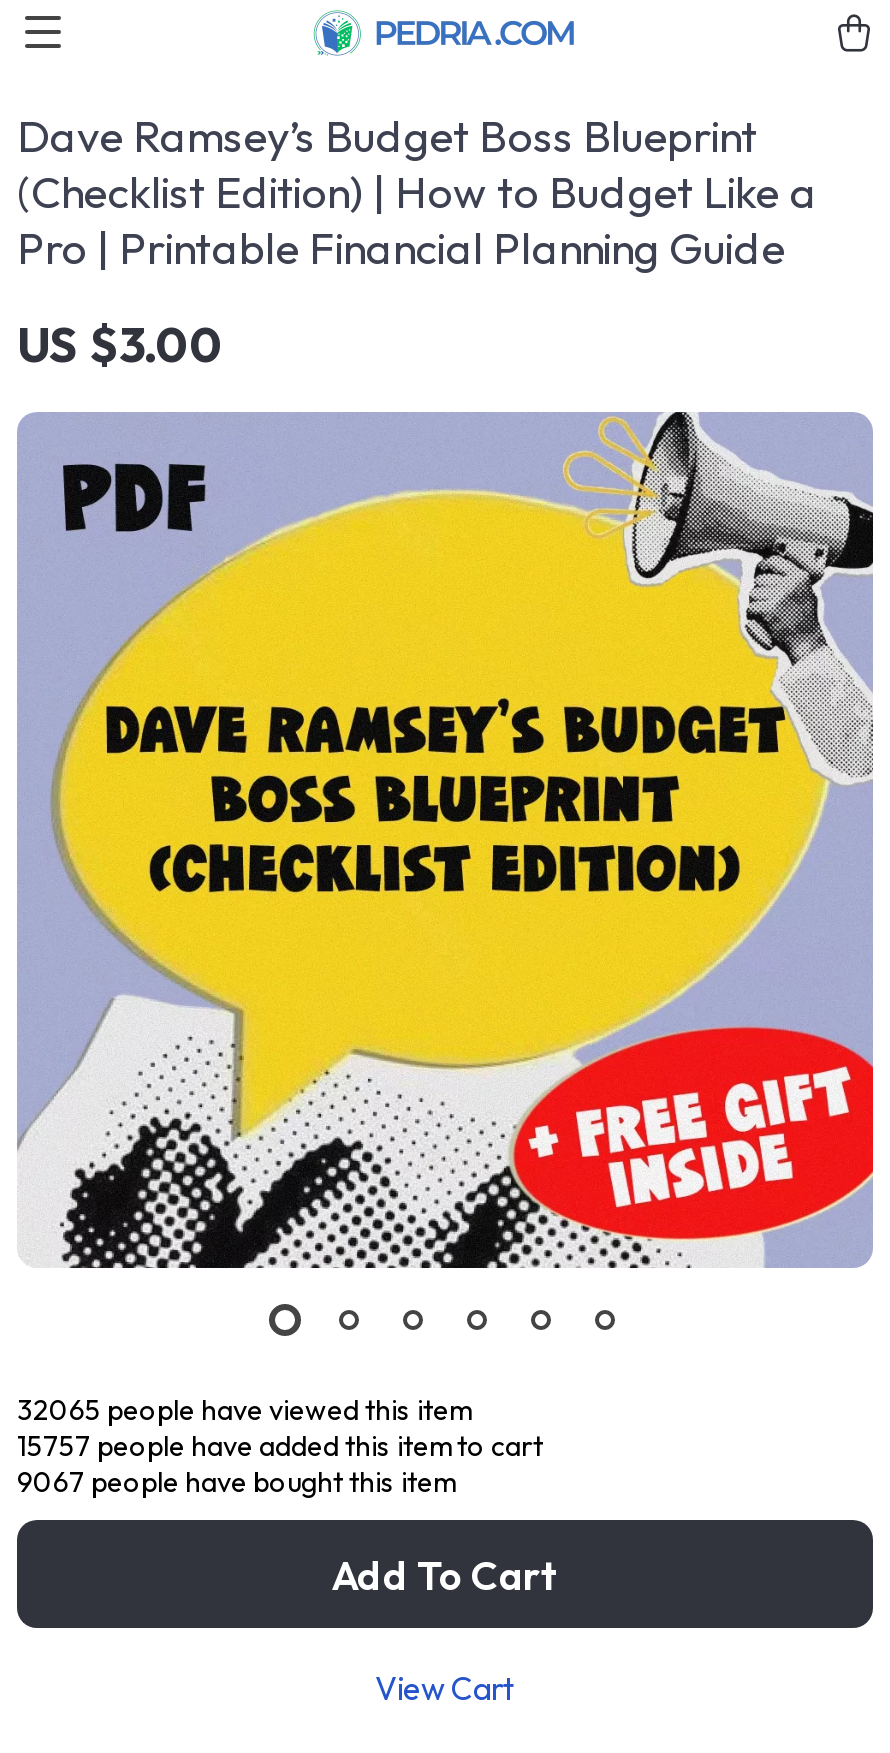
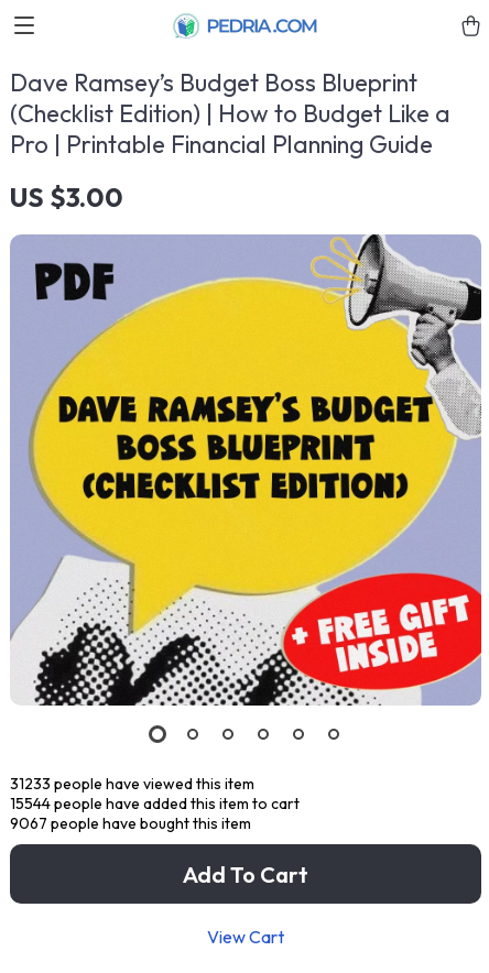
[17,1392,471,1428] 32065 people have viewed this item -> [10,774,254,794] 31233 people have viewed this item
[17,1428,543,1464] 15757 people have added this item to cart -> [10,794,300,813] 15544 people have added this item to cart

